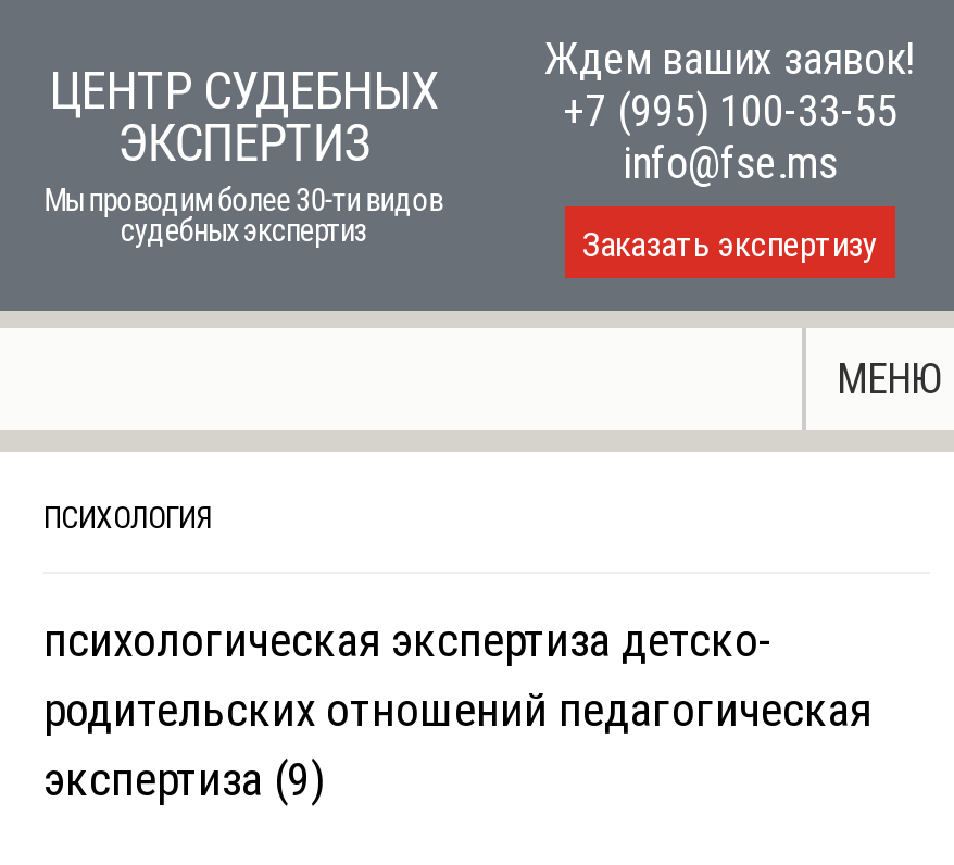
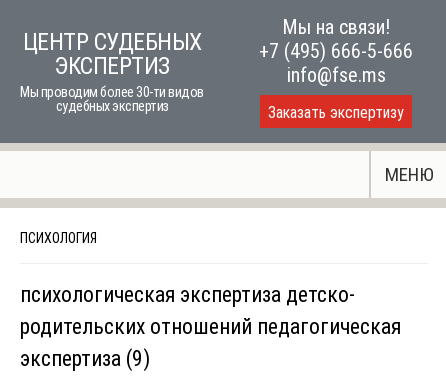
[544,33,916,137] Ждем ваших заявок! | +7 (995) 100-33-55 -> [259,15,413,63] Мы на связи! | +7 (495) 666-5-666

